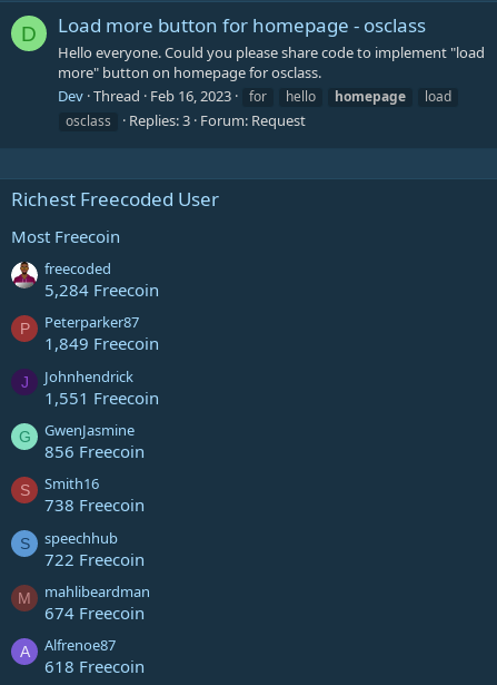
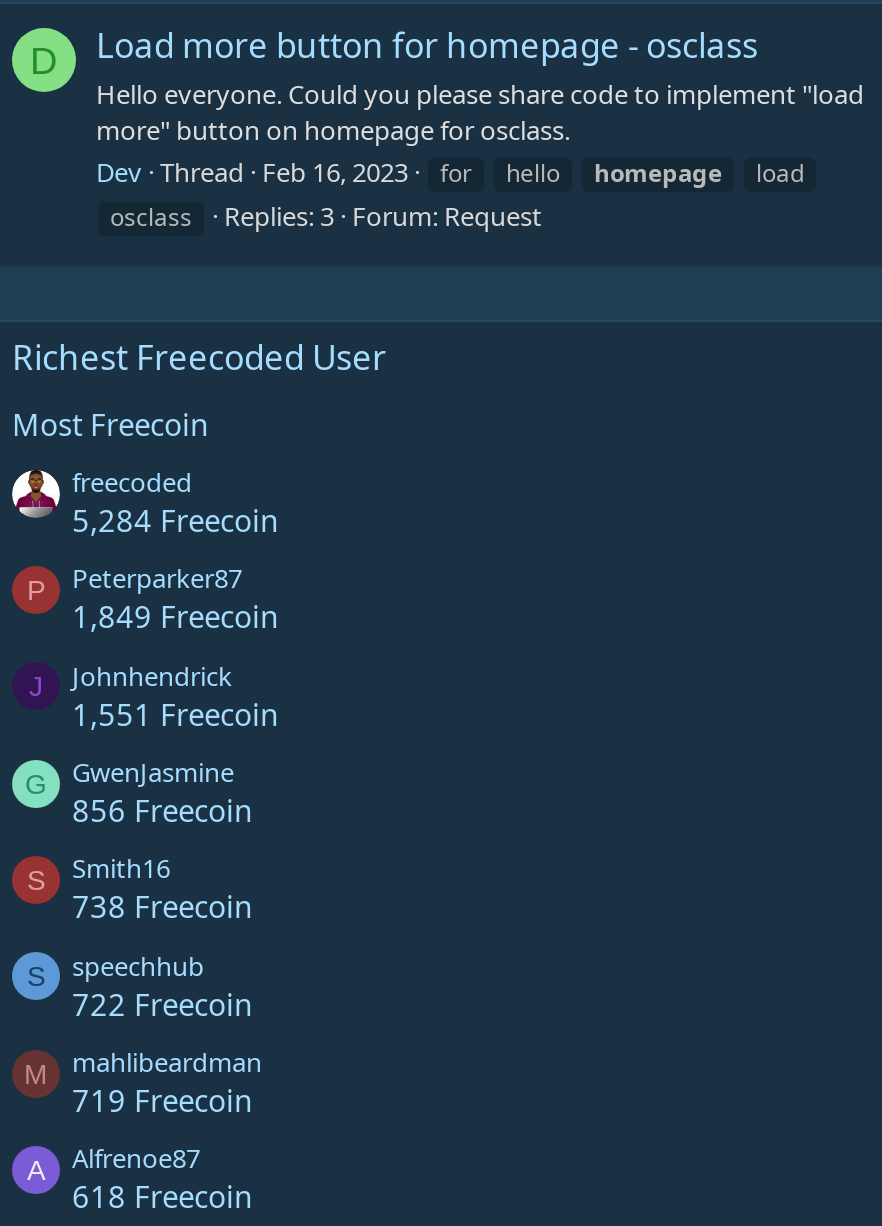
[44,601,145,624] 674 Freecoin -> [72,1080,252,1120] 719 Freecoin

